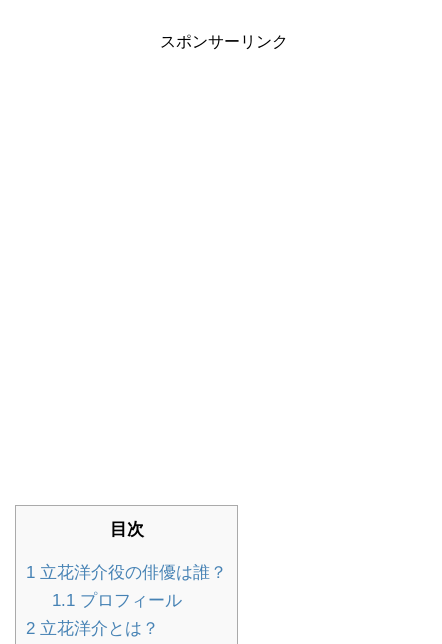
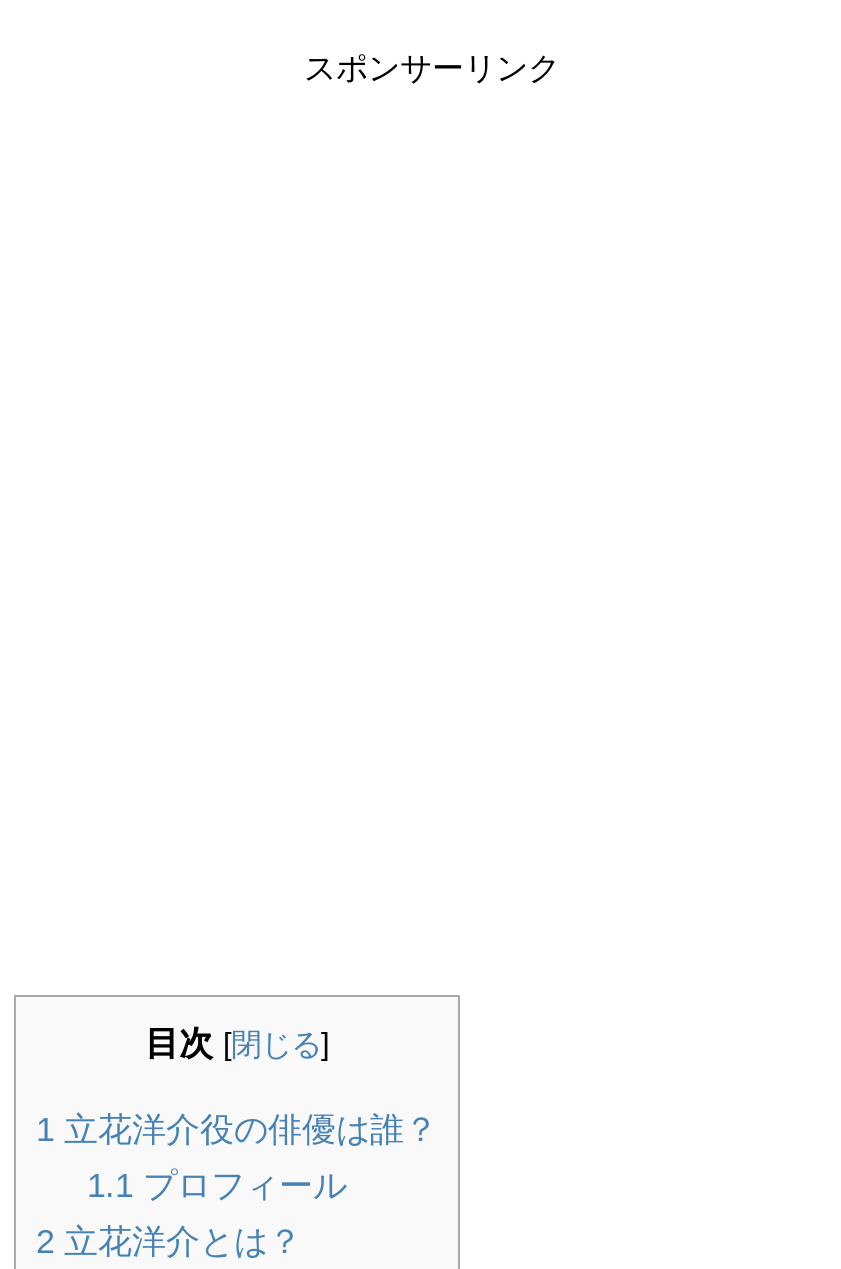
[109,519,143,538] 目次 -> [145,1024,329,1062] 目次 [閉じる]

